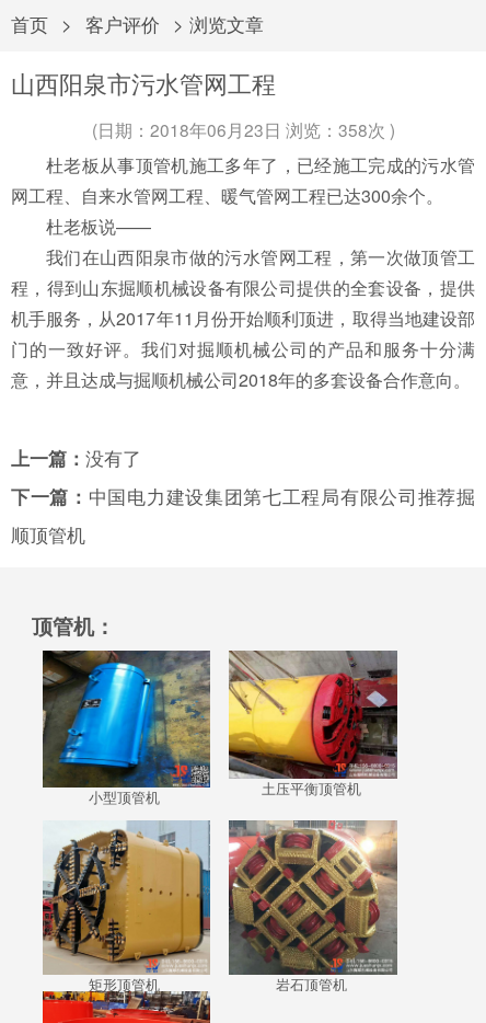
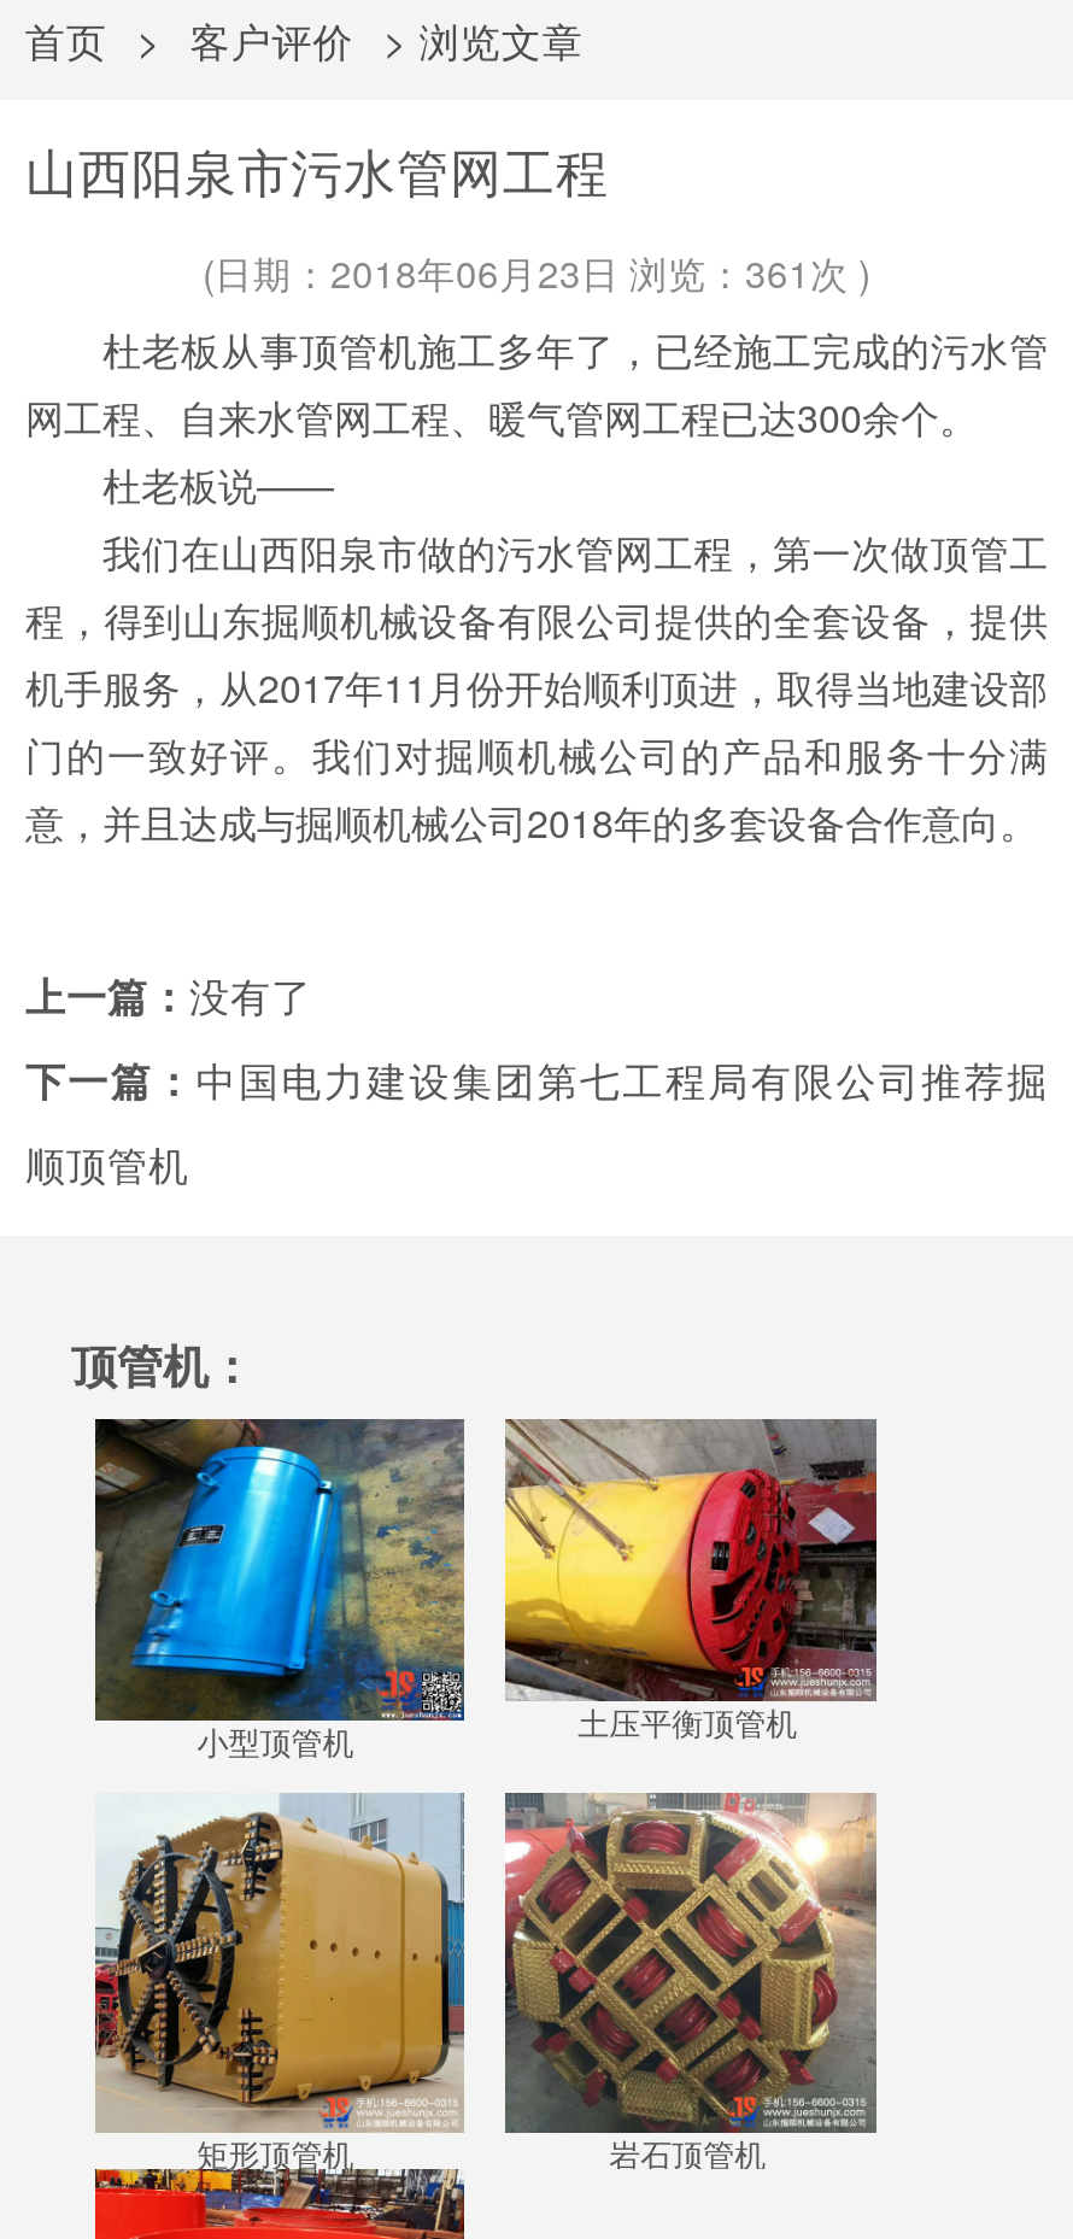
[91,117,395,141] (日期：2018年06月23日 浏览：358次 ) -> [203,245,870,298] (日期：2018年06月23日 浏览：361次 )

